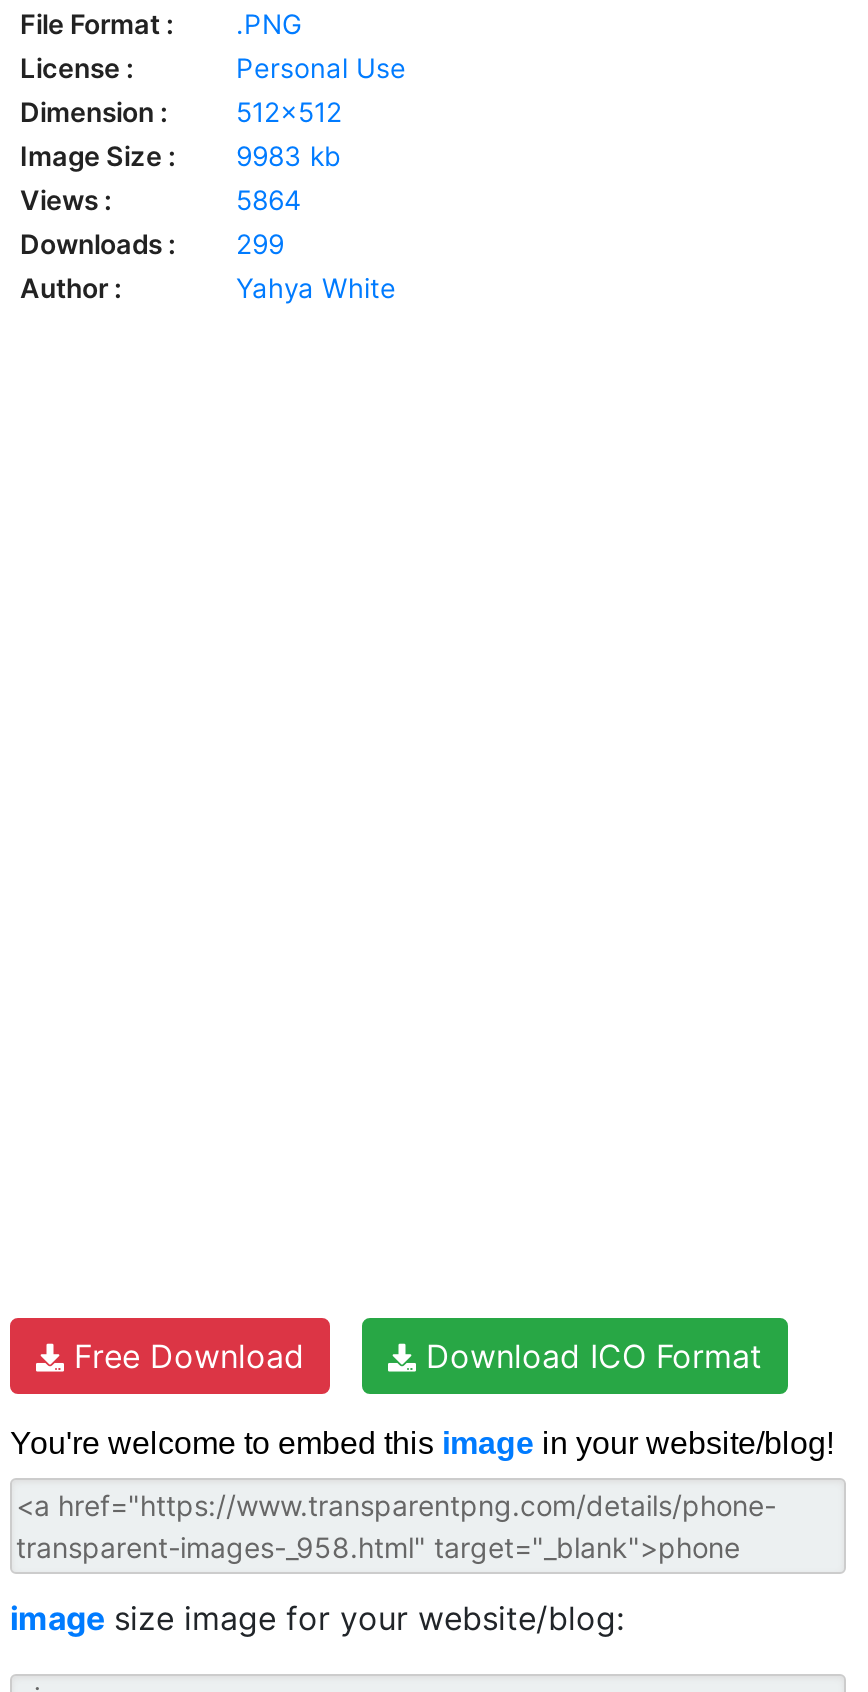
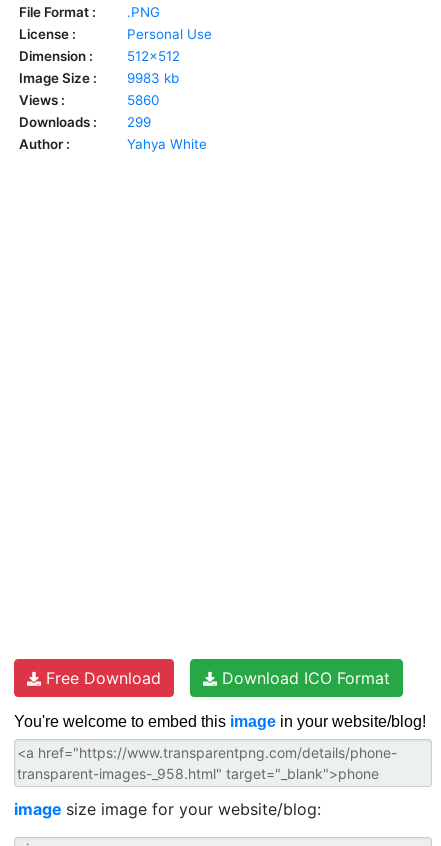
[236,184,302,216] 5864 -> [127,92,159,108] 5860

